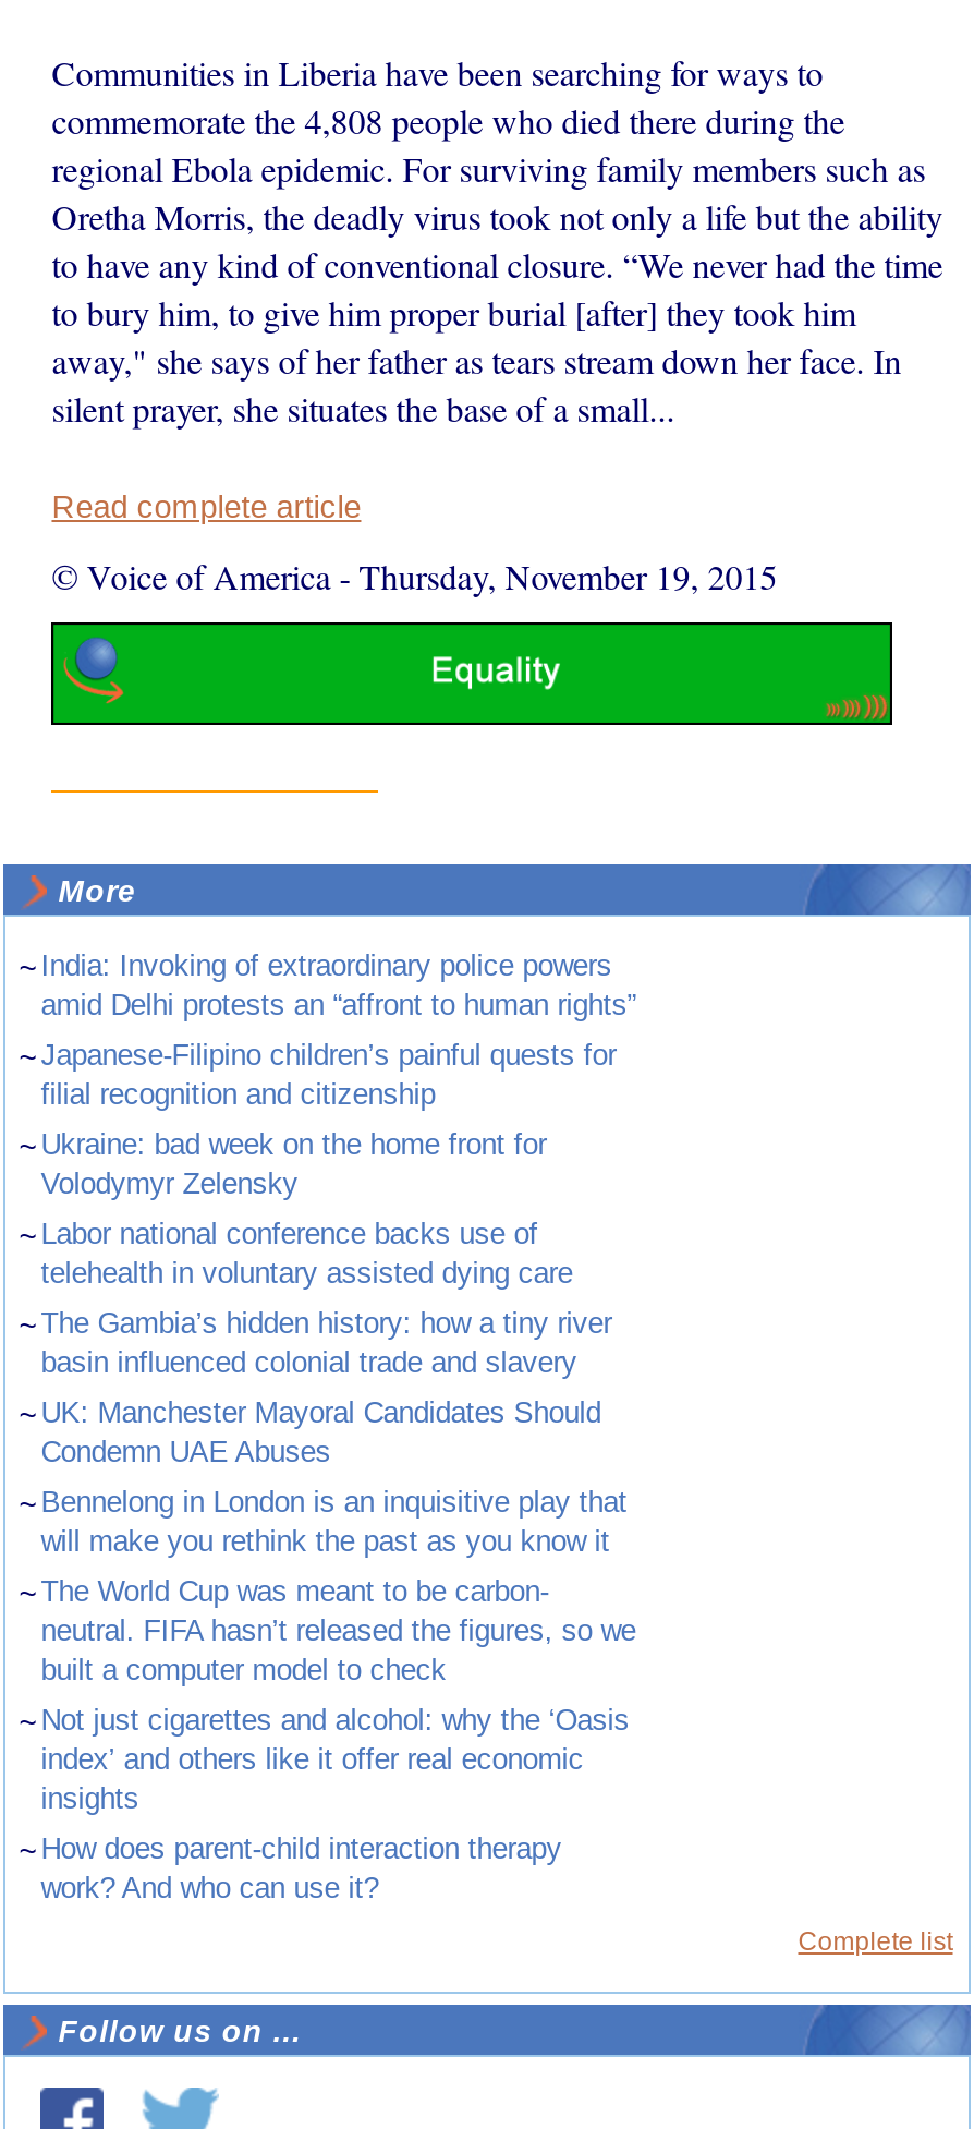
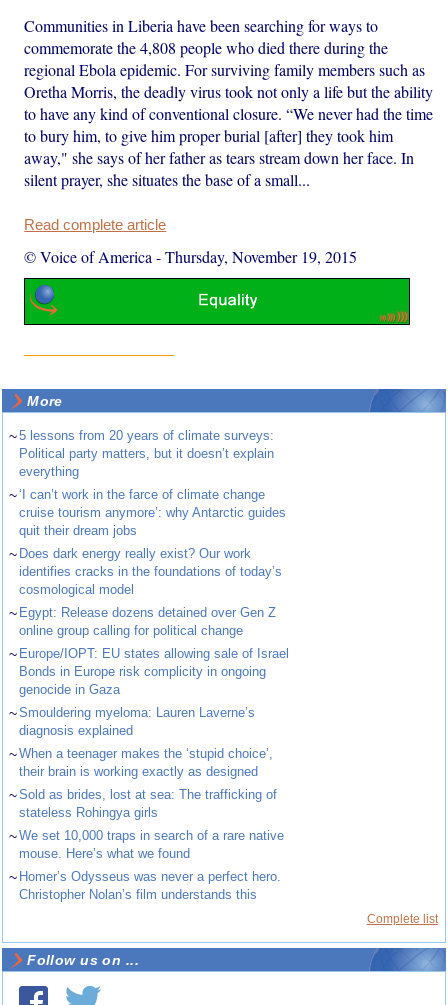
[19,951,636,1023] ~ India: Invoking of extraordinary police powers | amid Delhi protests an “affront to human rights” -> [9,428,274,479] ~ 5 lessons from 20 years of climate surveys: | Political party matters, but it doesn’t explain | everything
[19,1040,616,1112] ~ Japanese-Filipino children’s painful quests for | filial recognition and citizenship -> [9,487,286,538] ~ ‘I can’t work in the farce of climate change | cruise tourism anymore’: why Antarctic guides | quit their dream jobs
[19,1129,546,1201] ~ Ukraine: bad week on the home front for | Volodymyr Zelensky -> [9,546,282,597] ~ Does dark energy really exist? Our work | identifies cracks in the foundations of today’s | cosmological model
[19,1219,572,1291] ~ Labor national conference backs use of | telehealth in voluntary assisted dying care -> [9,605,276,638] ~ Egypt: Release dozens detained over Gen Z | online group calling for political change
[19,1308,612,1380] ~ The Gambia’s hidden history: how a tiny river | basin influenced colonial trade and slavery -> [9,646,289,697] ~ Europe/IOPT: EU states allowing sale of Israel | Bonds in Europe risk complicity in ongoing | genocide in Gaza
[19,1398,601,1469] ~ UK: Manchester Mayoral Candidates Should | Condemn UAE Abuses -> [9,705,255,738] ~ Smouldering myeloma: Lauren Laverne’s | diagnosis explained
[19,1487,627,1559] ~ Bennelong in London is an inquisitive play that | will make you rethink the past as you know it -> [9,746,273,779] ~ When a teenager makes the ‘stupid choice’, | their brain is working exactly as designed
[19,1576,636,1688] ~ The World Cup was meant to be carbon- | neutral. FIFA hasn’t released the figures, so we | built a computer model to check -> [9,787,277,820] ~ Sold as brides, lost at sea: The trafficking of | stateless Rohingya girls
[19,1705,629,1816] ~ Not just cigarettes and alcohol: why the ‘Oasis | index’ and others like it offer real economic | insights -> [9,828,284,861] ~ We set 10,000 traps in search of a rare native | mouse. Here’s what we found
[19,1834,562,1906] ~ How does parent-child interaction therapy | work? And who can use it? -> [9,869,281,902] ~ Homer’s Odysseus was never a perfect hero. | Christopher Nolan’s film understands this

